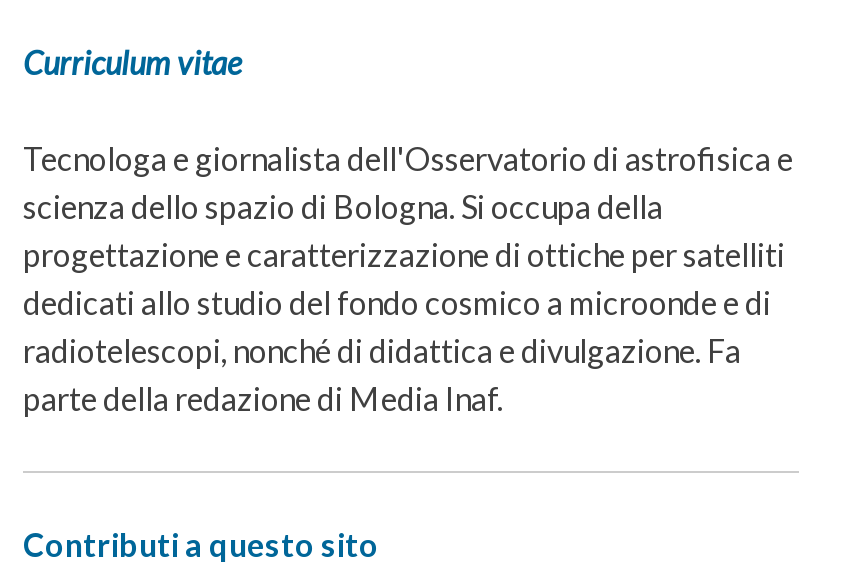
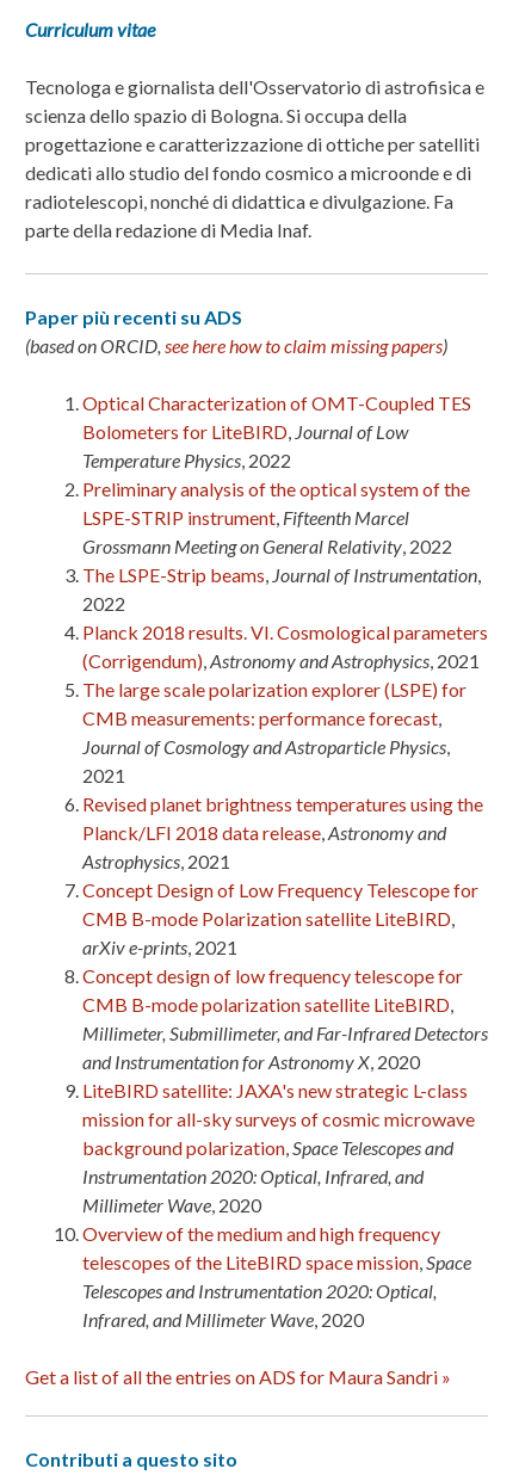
none -> [25,305,488,1388] Paper più recenti su ADS | (based on ORCID, see here how to claim missing papers) | Optical Characterization of OMT-Coupled TES | Bolometers for LiteBIRD, Journal of Low | Temperature Physics, 2022 | Preliminary analysis of the optical system of the | LSPE-STRIP instrument, Fifteenth Marcel | Grossmann Meeting on General Relativity, 2022 | The LSPE-Strip beams, Journal of Instrumentation, | 2022 | Planck 2018 results. VI. Cosmological parameters | (Corrigendum), Astronomy and Astrophysics, 2021 | The large scale polarization explorer (LSPE) for | CMB measurements: performance forecast, | Journal of Cosmology and Astroparticle Physics, | 2021 | Revised planet brightness temperatures using the | Planck/LFI 2018 data release, Astronomy and | Astrophysics, 2021 | Concept Design of Low Frequency Telescope for | CMB B-mode Polarization satellite LiteBIRD, | arXiv e-prints, 2021 | Concept design of low frequency telescope for | CMB B-mode polarization satellite LiteBIRD, | Millimeter, Submillimeter, and Far-Infrared Detectors | and Instrumentation for Astronomy X, 2020 | LiteBIRD satellite: JAXA's new strategic L-class | mission for all-sky surveys of cosmic microwave | background polarization, Space Telescopes and | Instrumentation 2020: Optical, Infrared, and | Millimeter Wave, 2020 | Overview of the medium and high frequency | telescopes of the LiteBIRD space mission, Space | Telescopes and Instrumentation 2020: Optical, | Infrared, and Millimeter Wave, 2020 | Get a list of all the entries on ADS for Maura Sandri »

